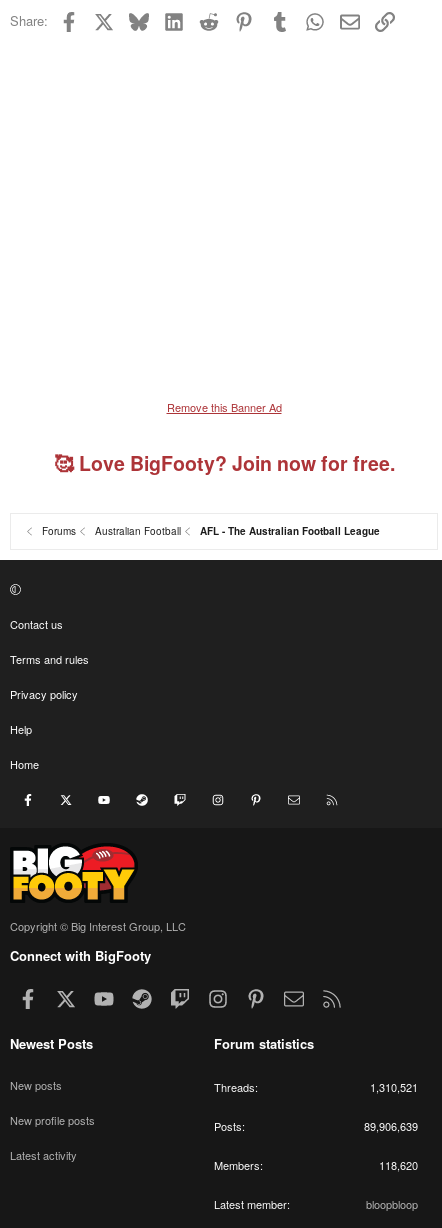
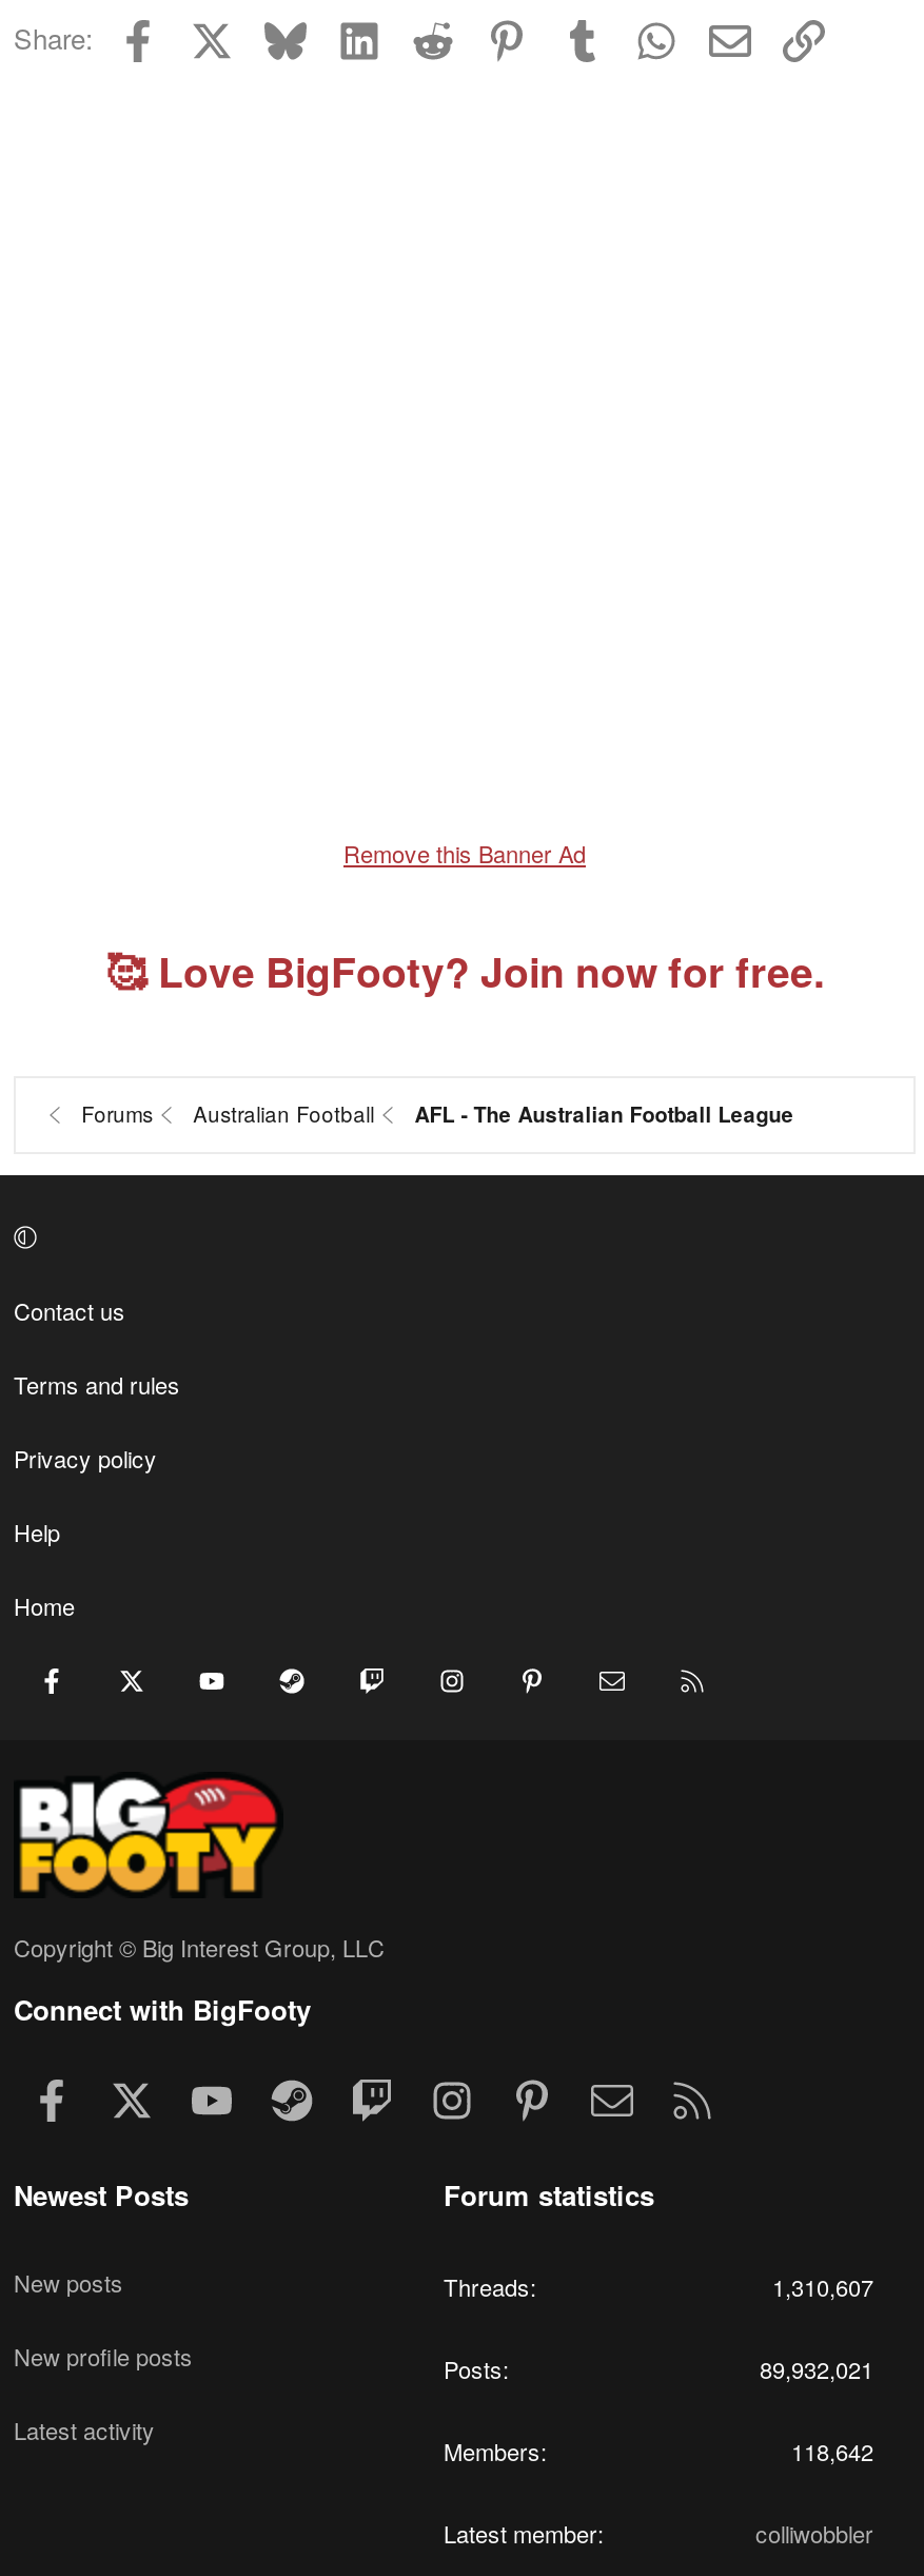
[370,1079,418,1095] 1,310,521 -> [772,2269,873,2303] 1,310,607
[364,1118,418,1134] 89,906,639 -> [760,2351,873,2385] 89,932,021
[379,1157,418,1173] 118,620 -> [791,2434,873,2467] 118,642
[366,1196,418,1212] bloopbloop -> [755,2516,873,2550] colliwobbler

